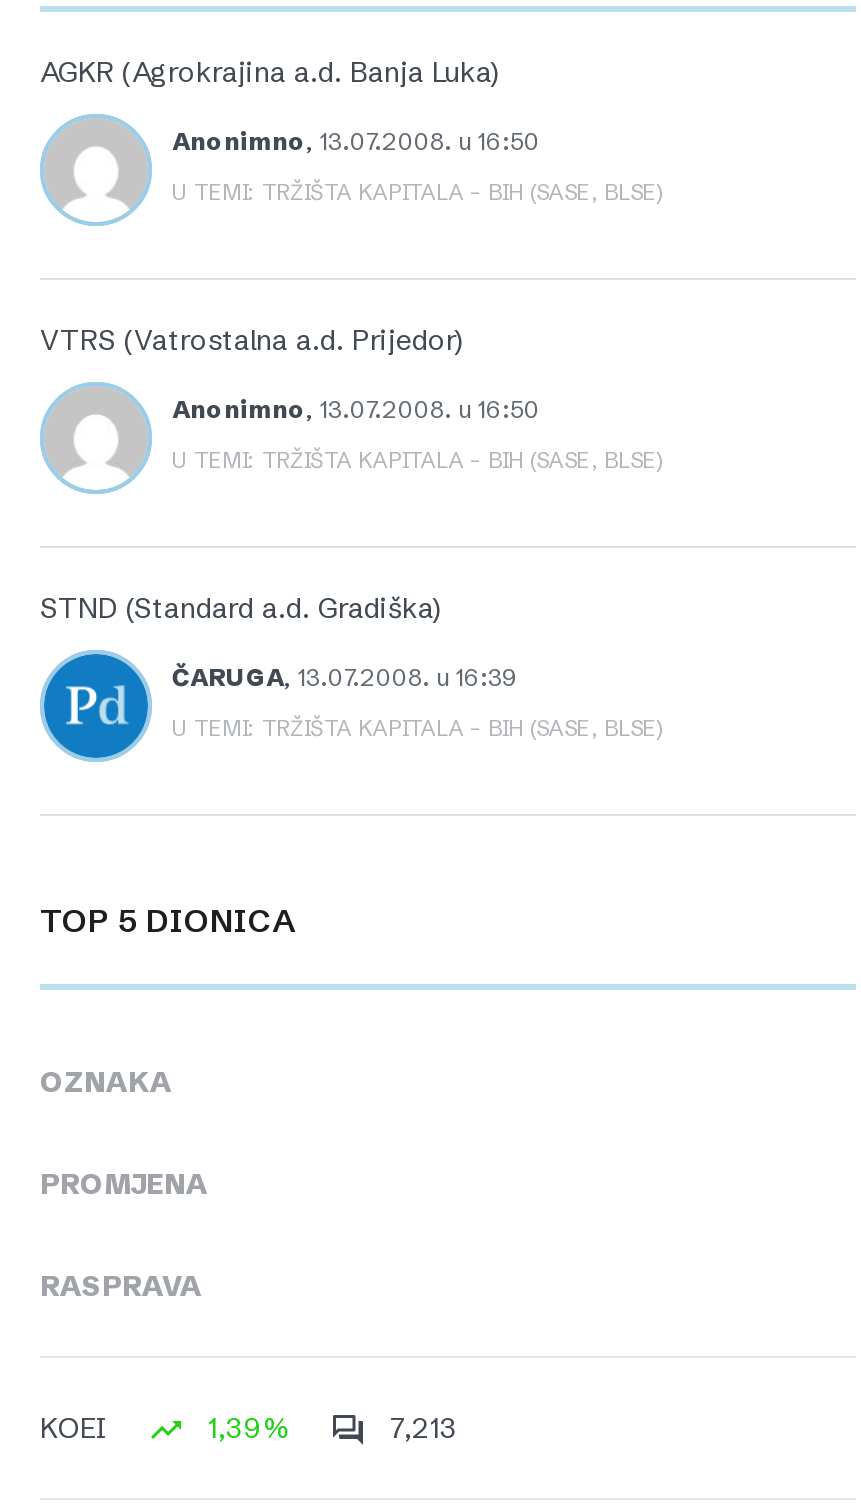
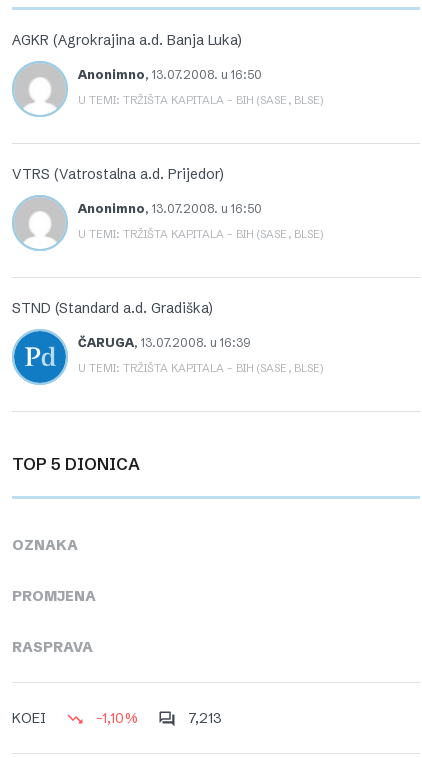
[200,1410,290,1446] 1,39% -> [92,709,138,727] -1,10%

